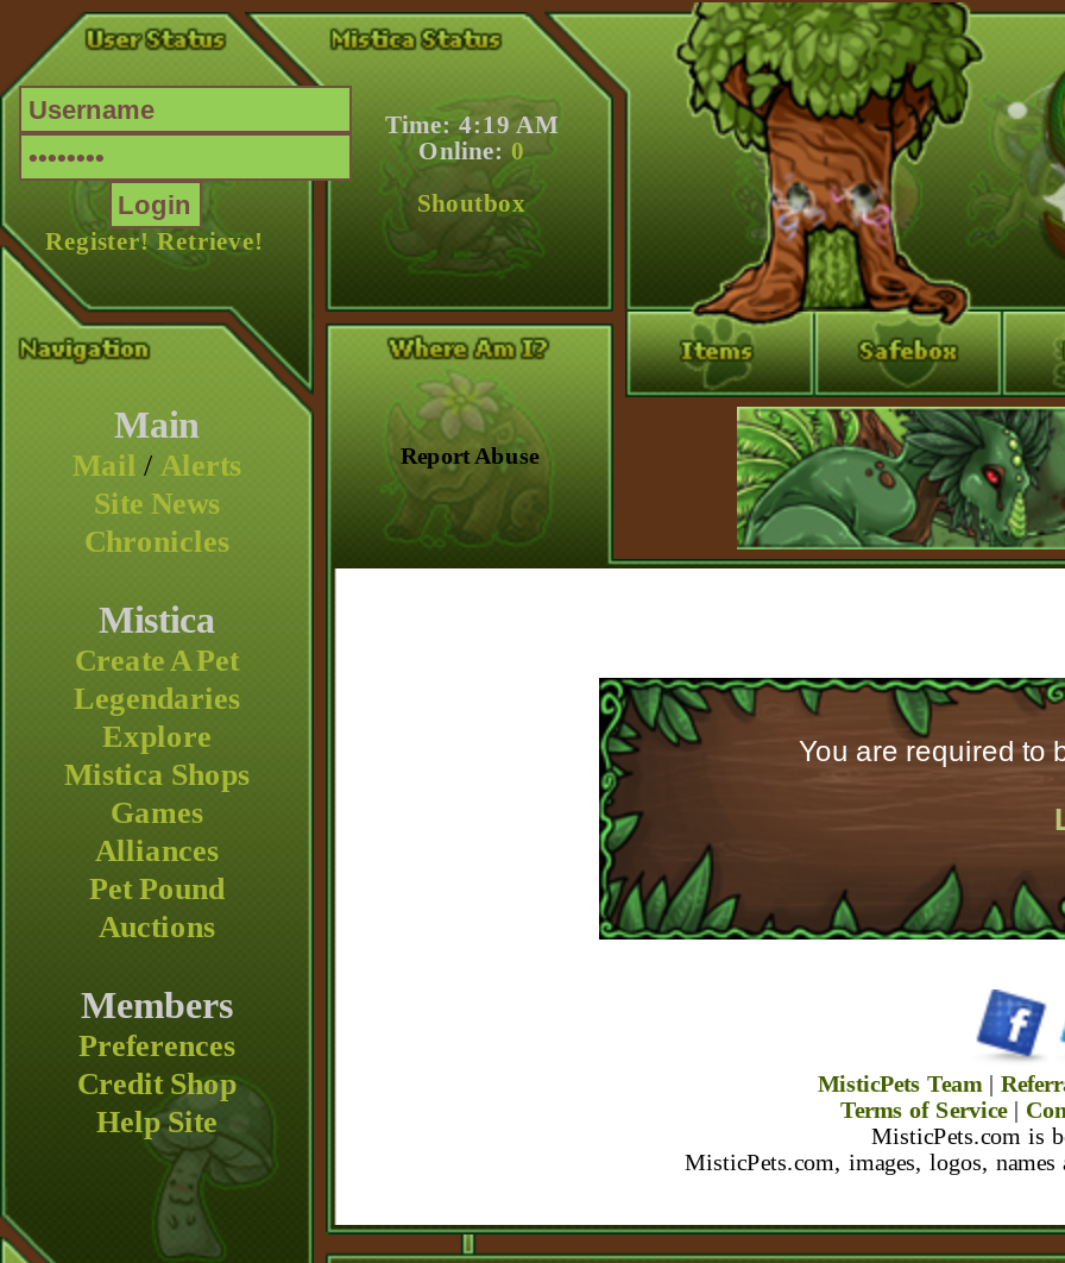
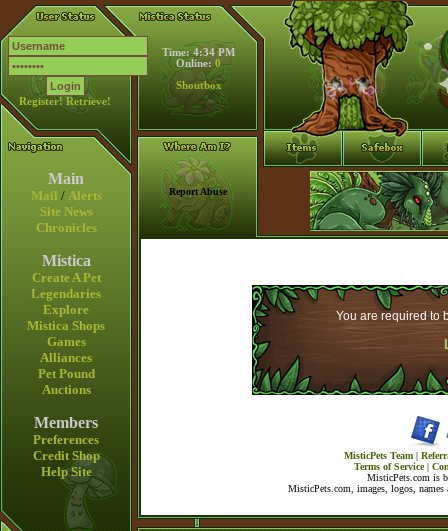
[385,112,559,138] Time: 4:19 AM -> [162,47,235,58] Time: 4:34 PM

